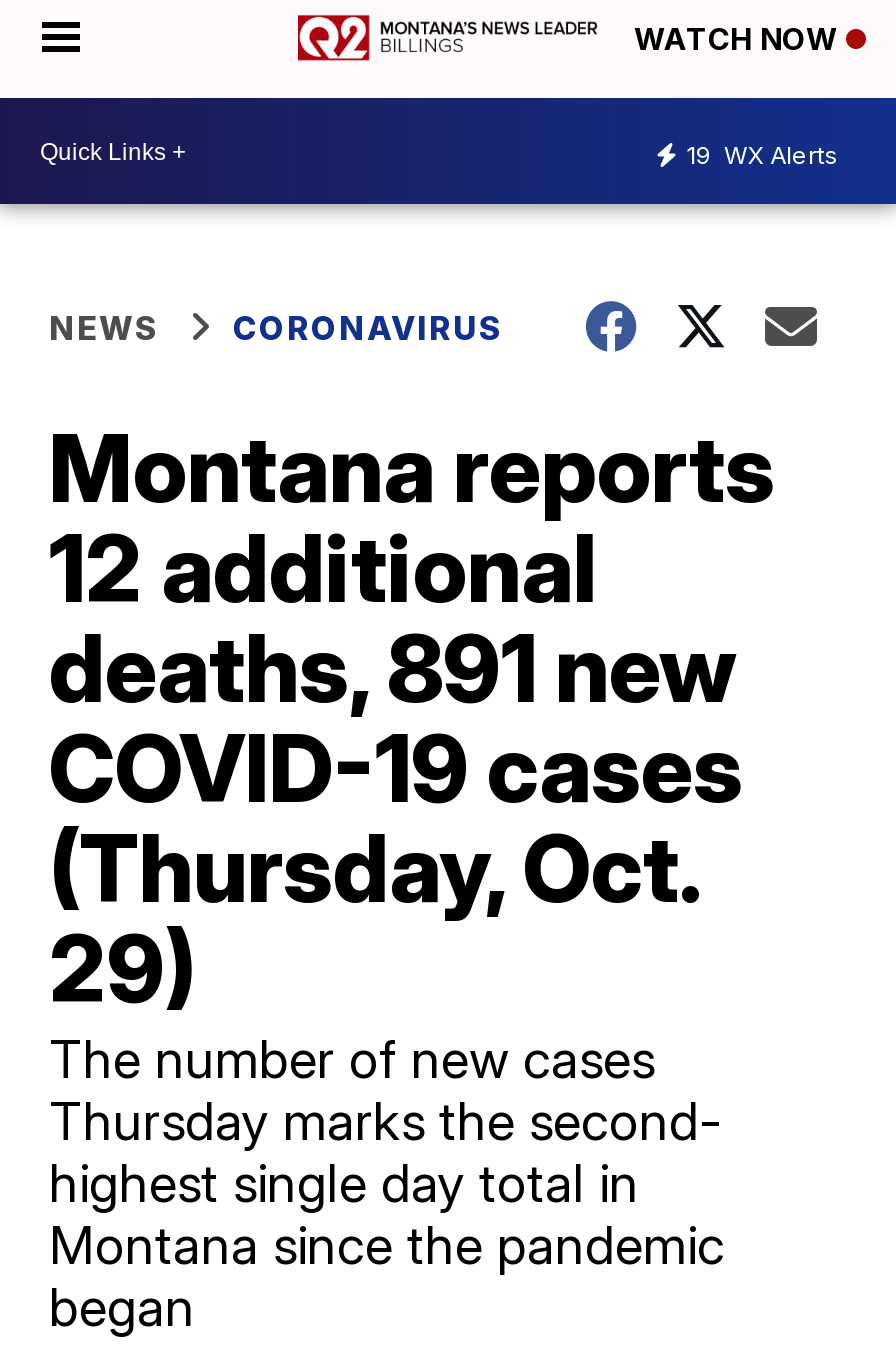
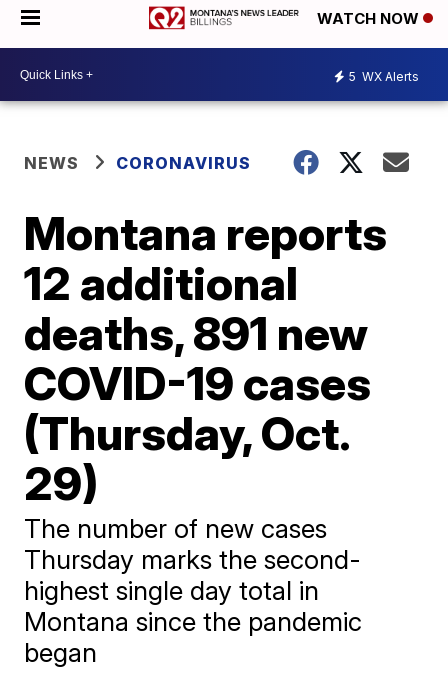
[686,139,838,169] 19 WX Alerts -> [349,68,419,83] 5 WX Alerts

